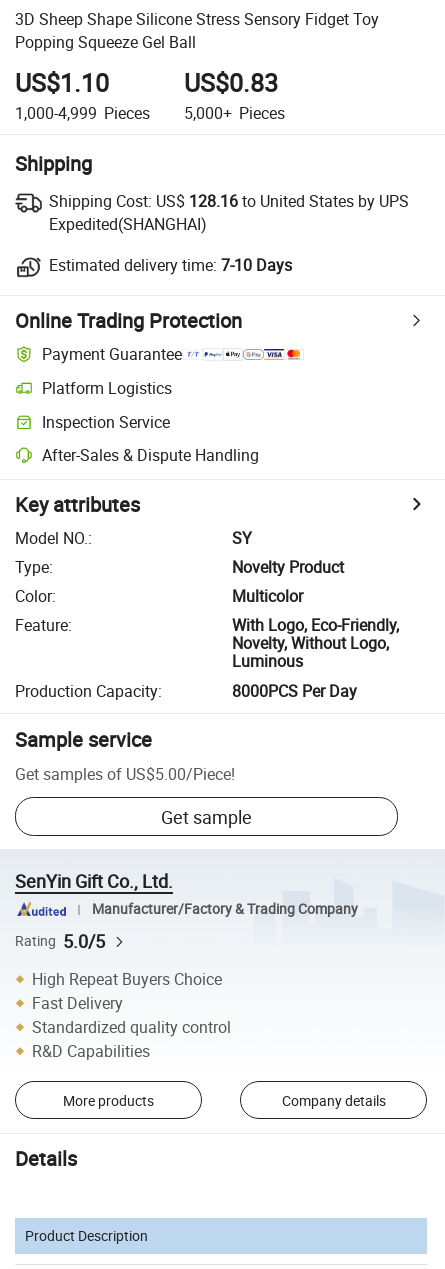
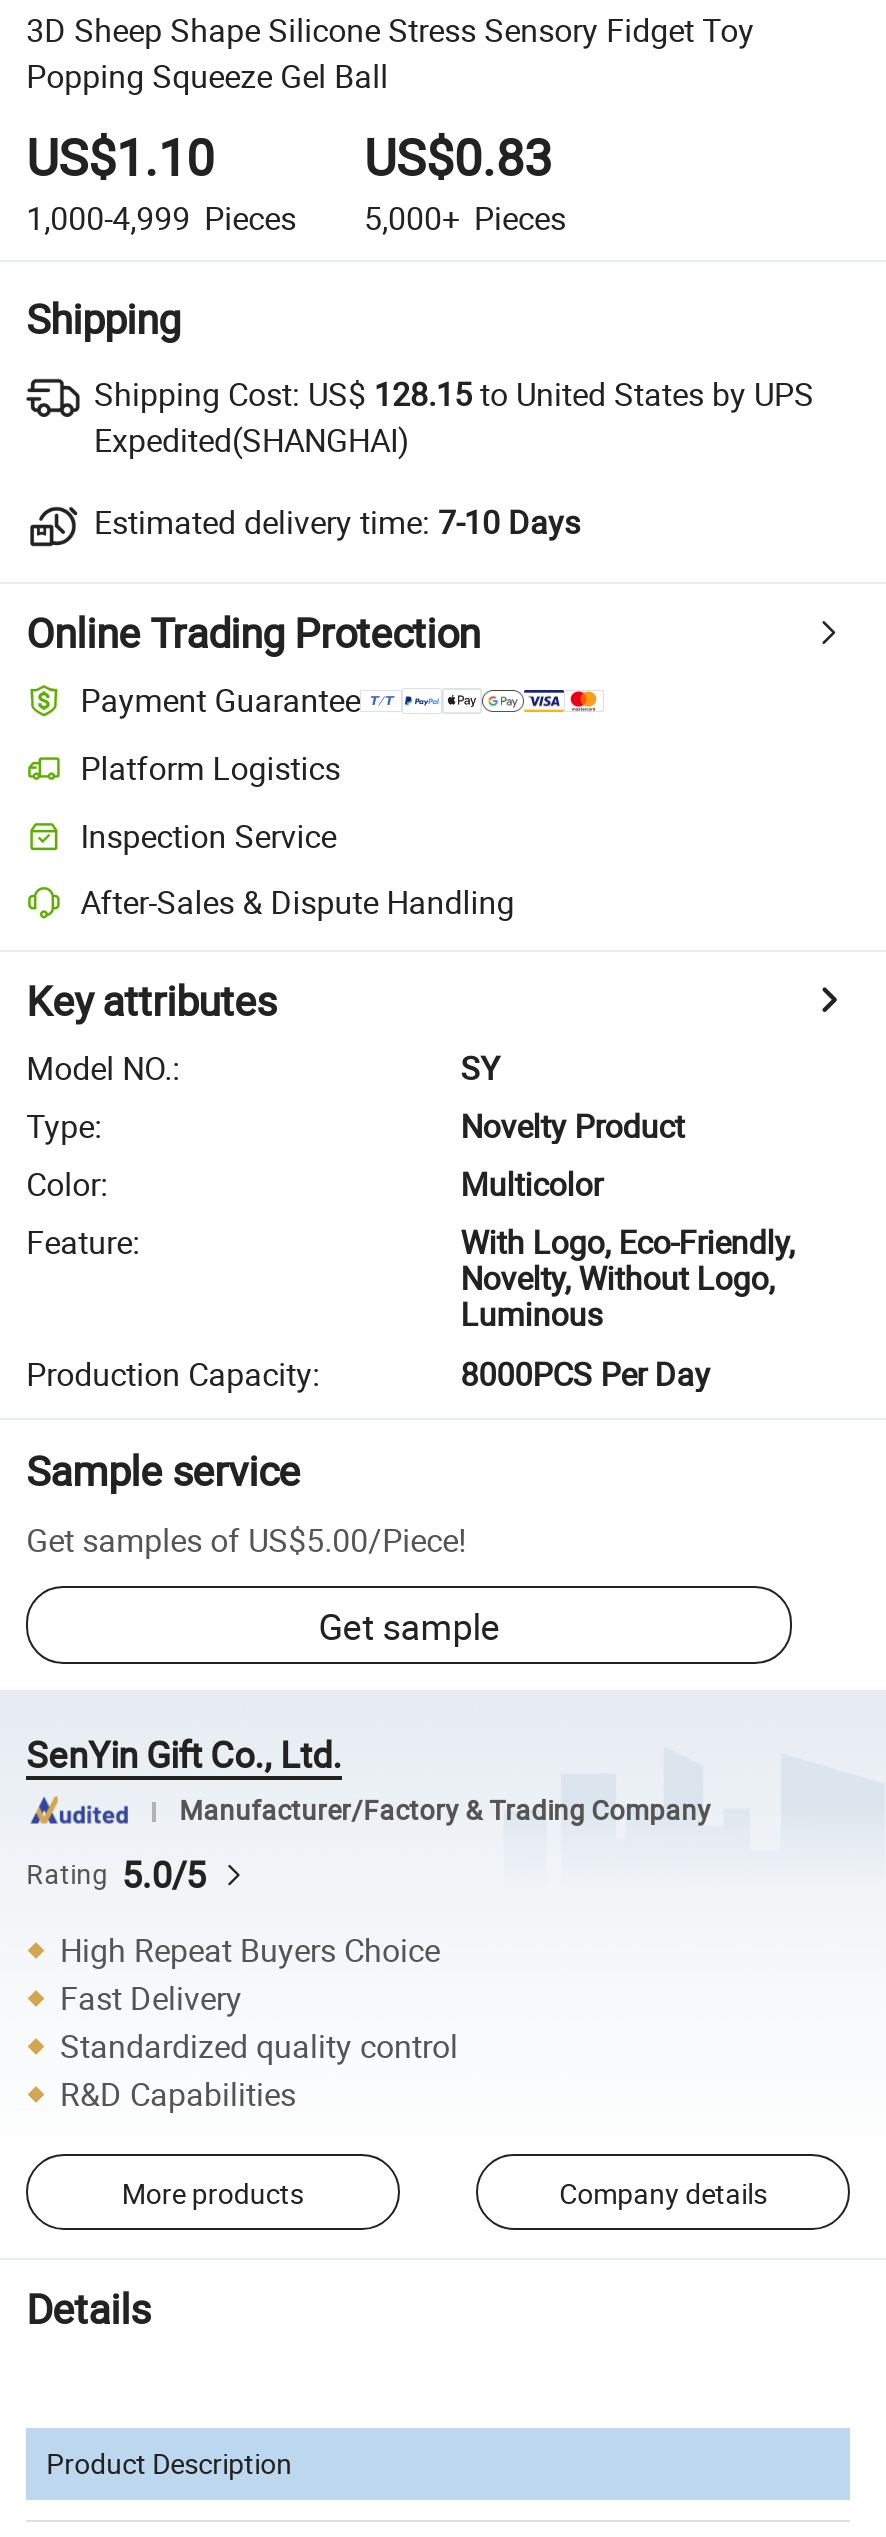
[49,190,409,212] Shipping Cost: US$128.16 to United States by UPS -> [94,372,814,416] Shipping Cost: US$128.15 to United States by UPS

